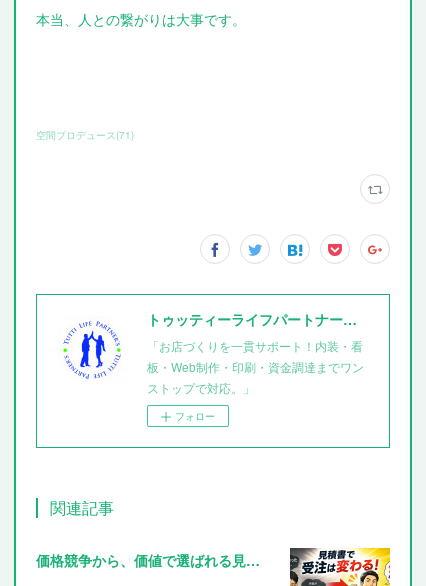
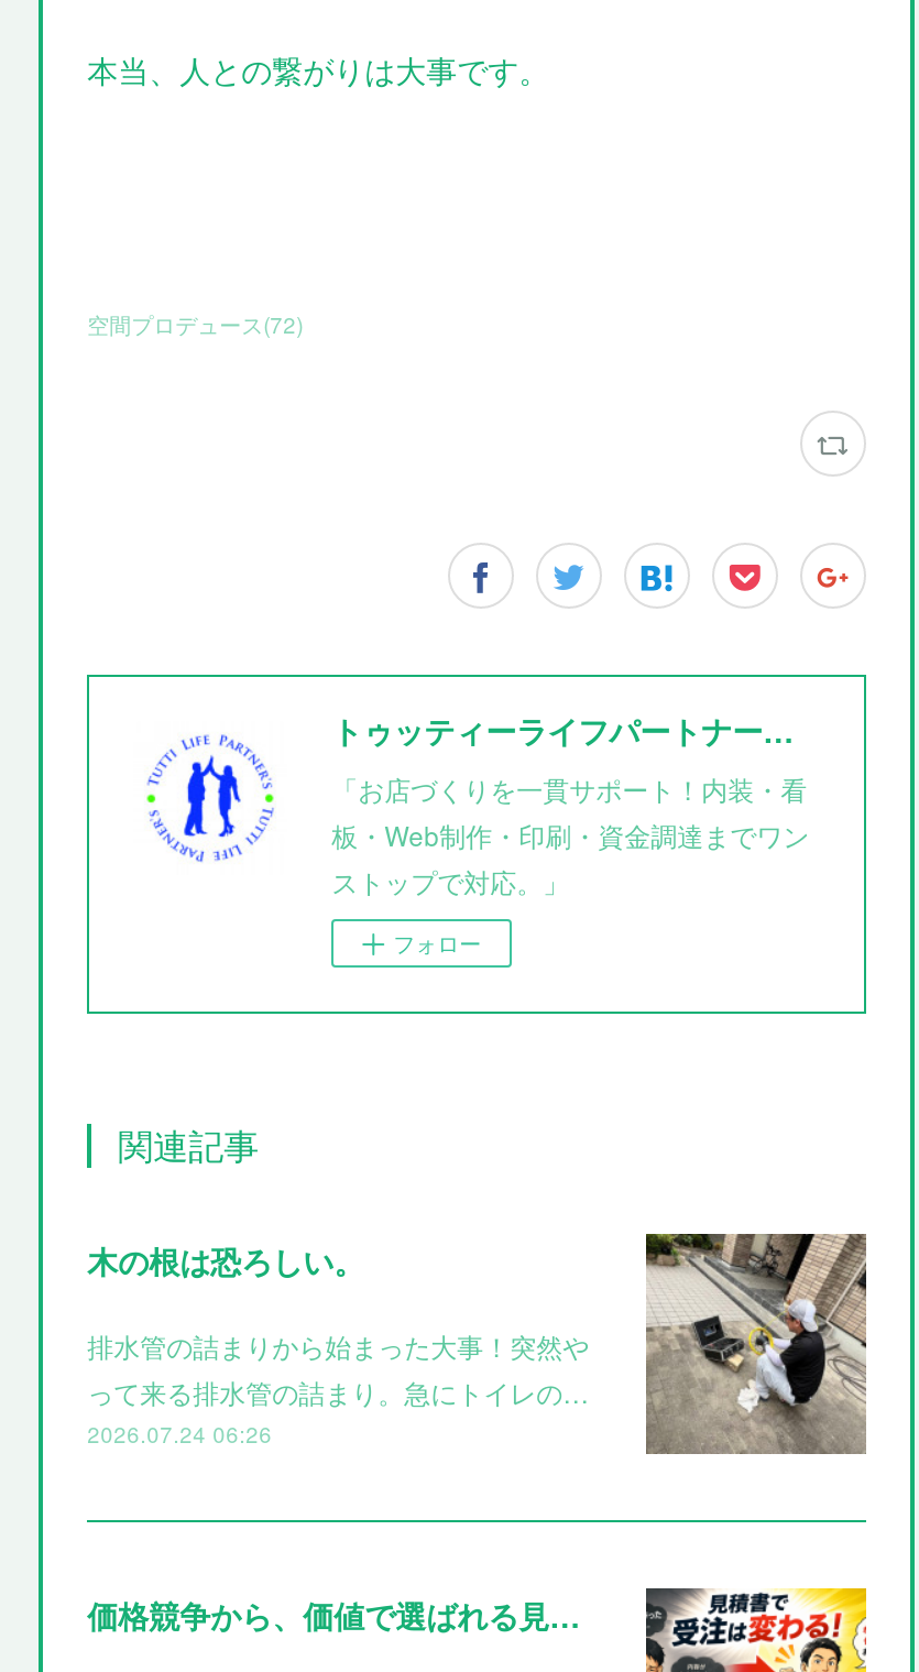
[36,128,134,142] 空間プロデュース(71) -> [87,310,303,340] 空間プロデュース(72)
none -> [87,1232,868,1456] [image] | 木の根は恐ろしい。 | 排水管の詰まりから始まった大事！突然や | って来る排水管の詰まり。急にトイレの… | 2026.07.24 06:26

